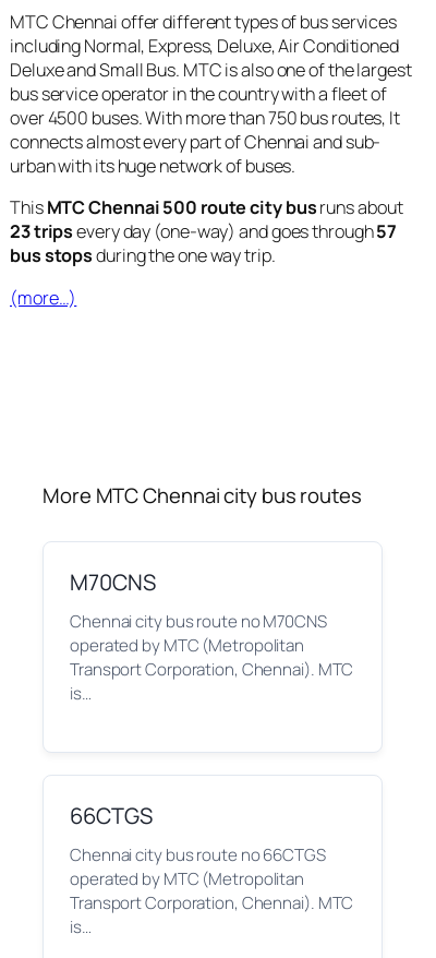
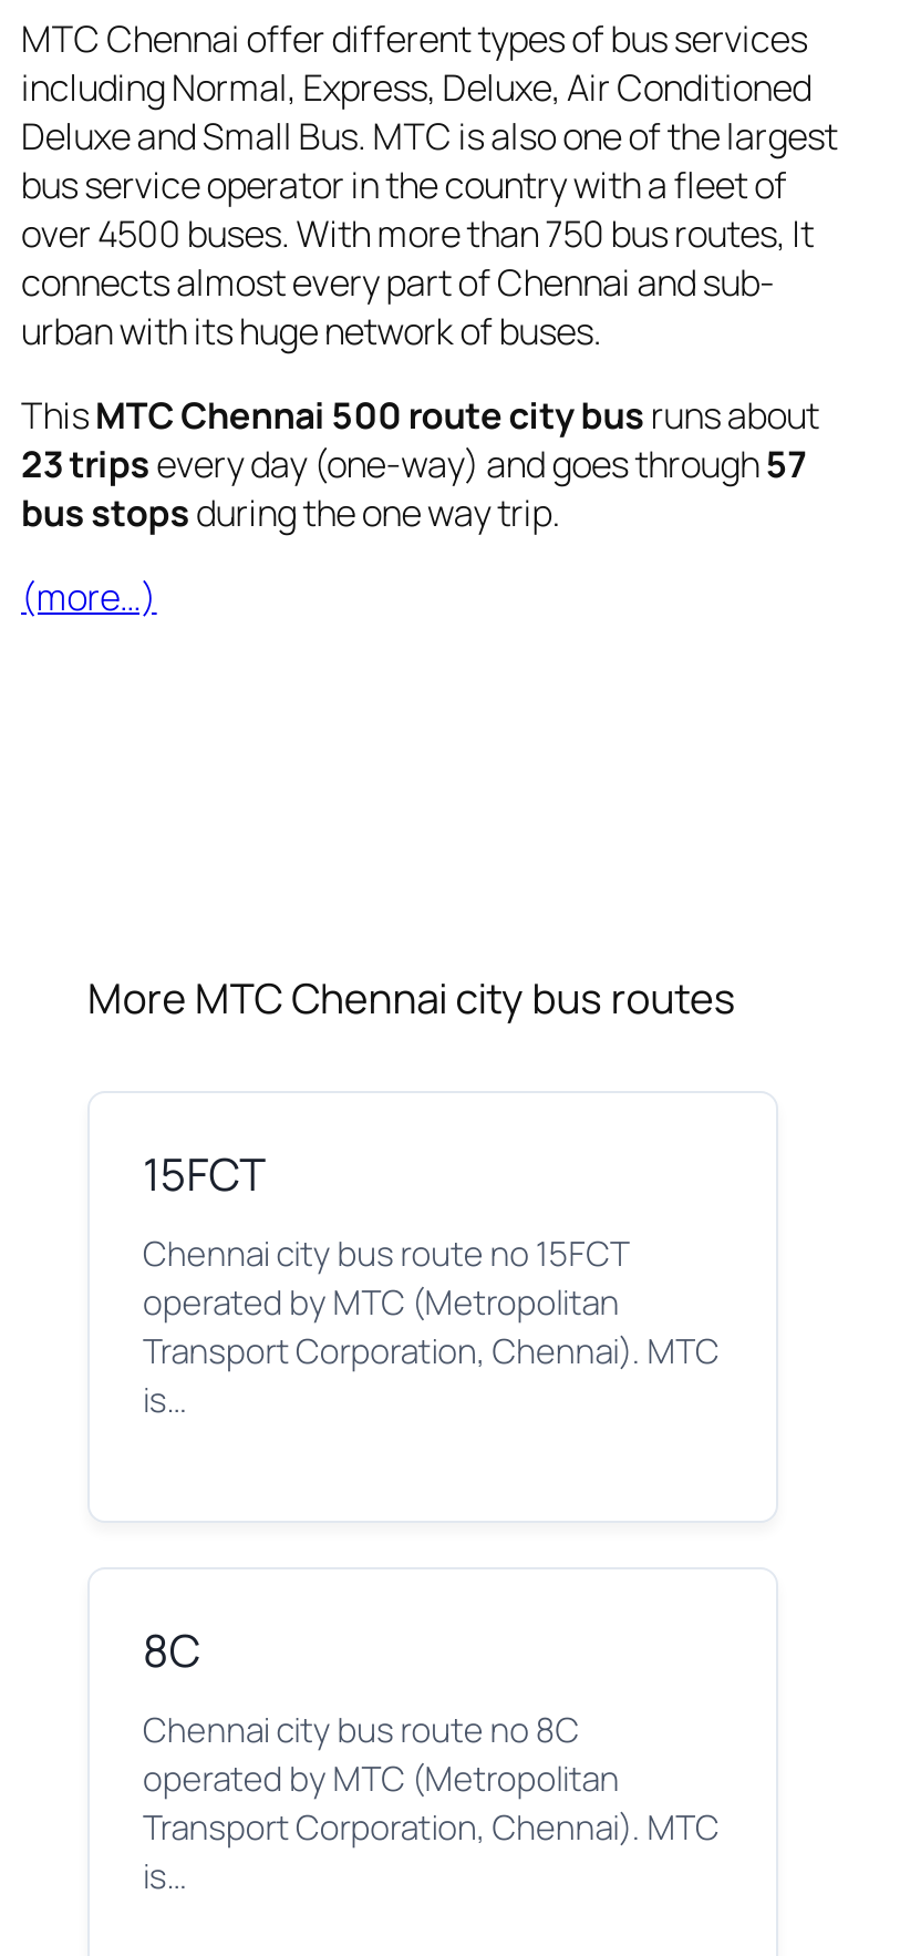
[70,567,327,633] M70CNS | Chennai city bus route no M70CNS -> [143,1145,630,1278] 15FCT | Chennai city bus route no 15FCT
[70,801,326,867] 66CTGS | Chennai city bus route no 66CTGS -> [143,1620,579,1753] 8C | Chennai city bus route no 8C

